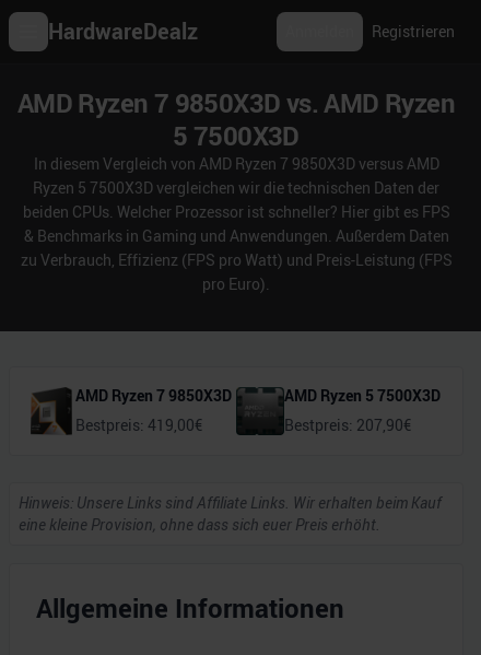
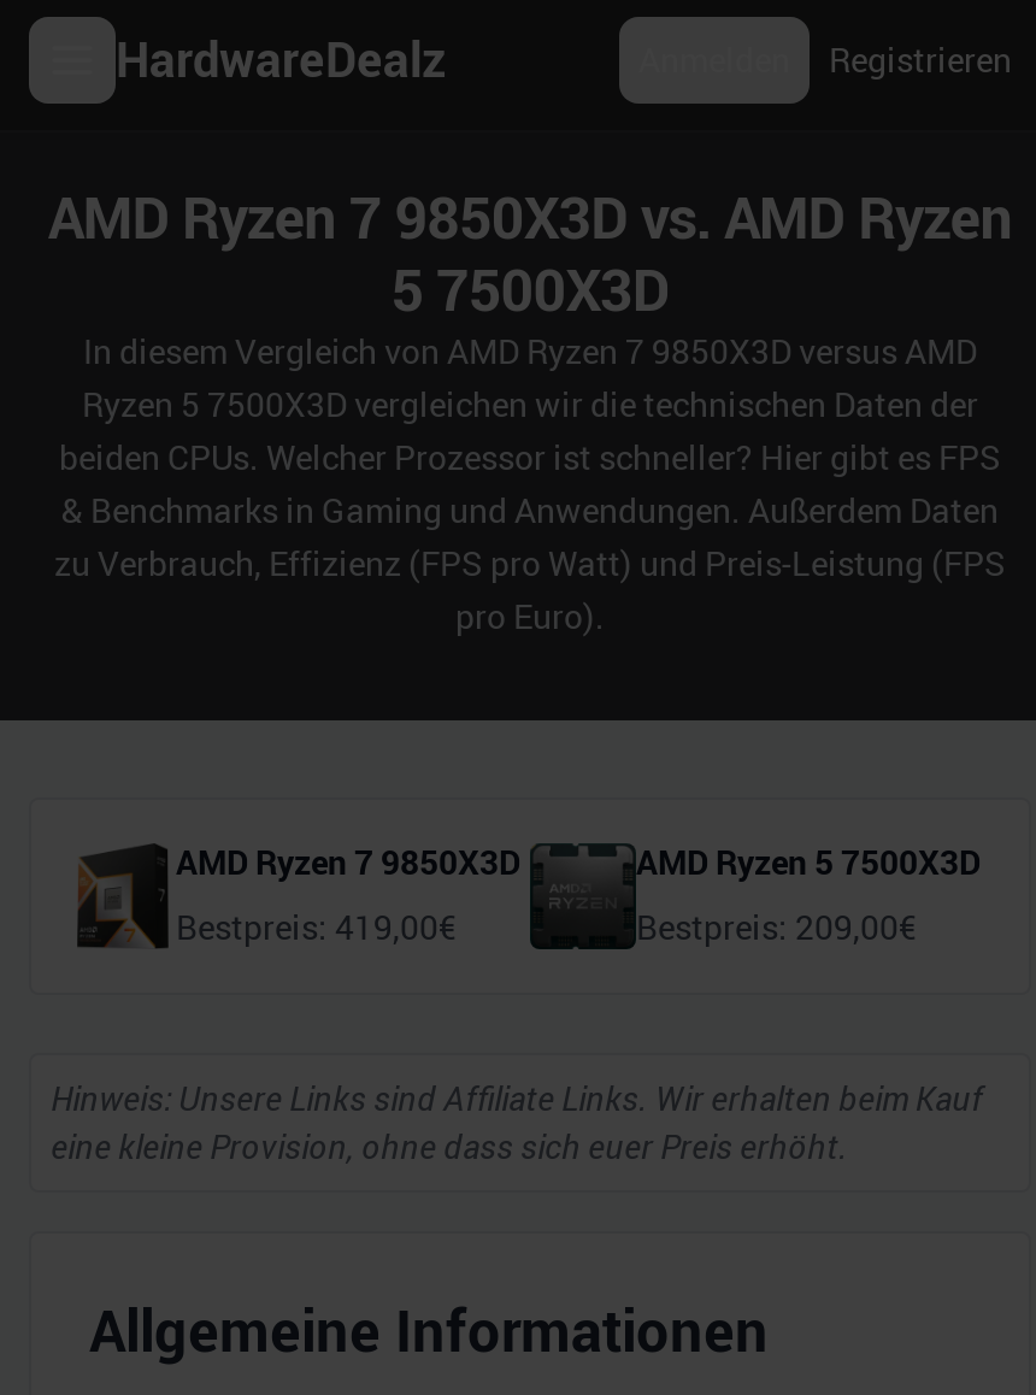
[284,414,411,435] Bestpreis: 207,90€ -> [636,903,916,949] Bestpreis: 209,00€

